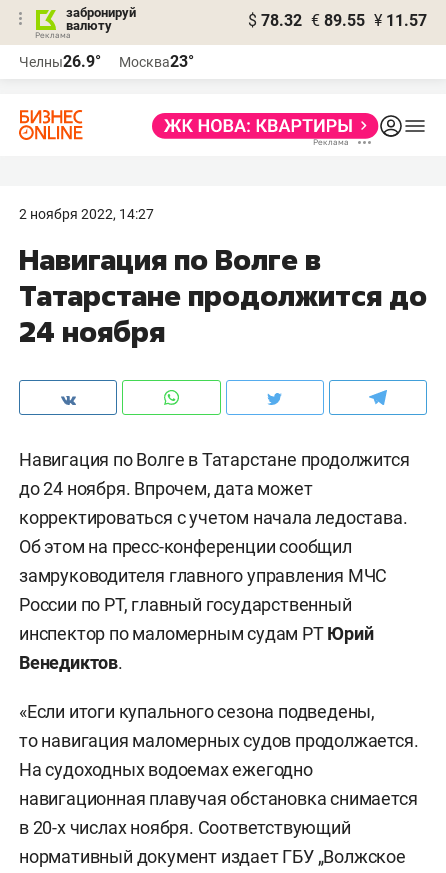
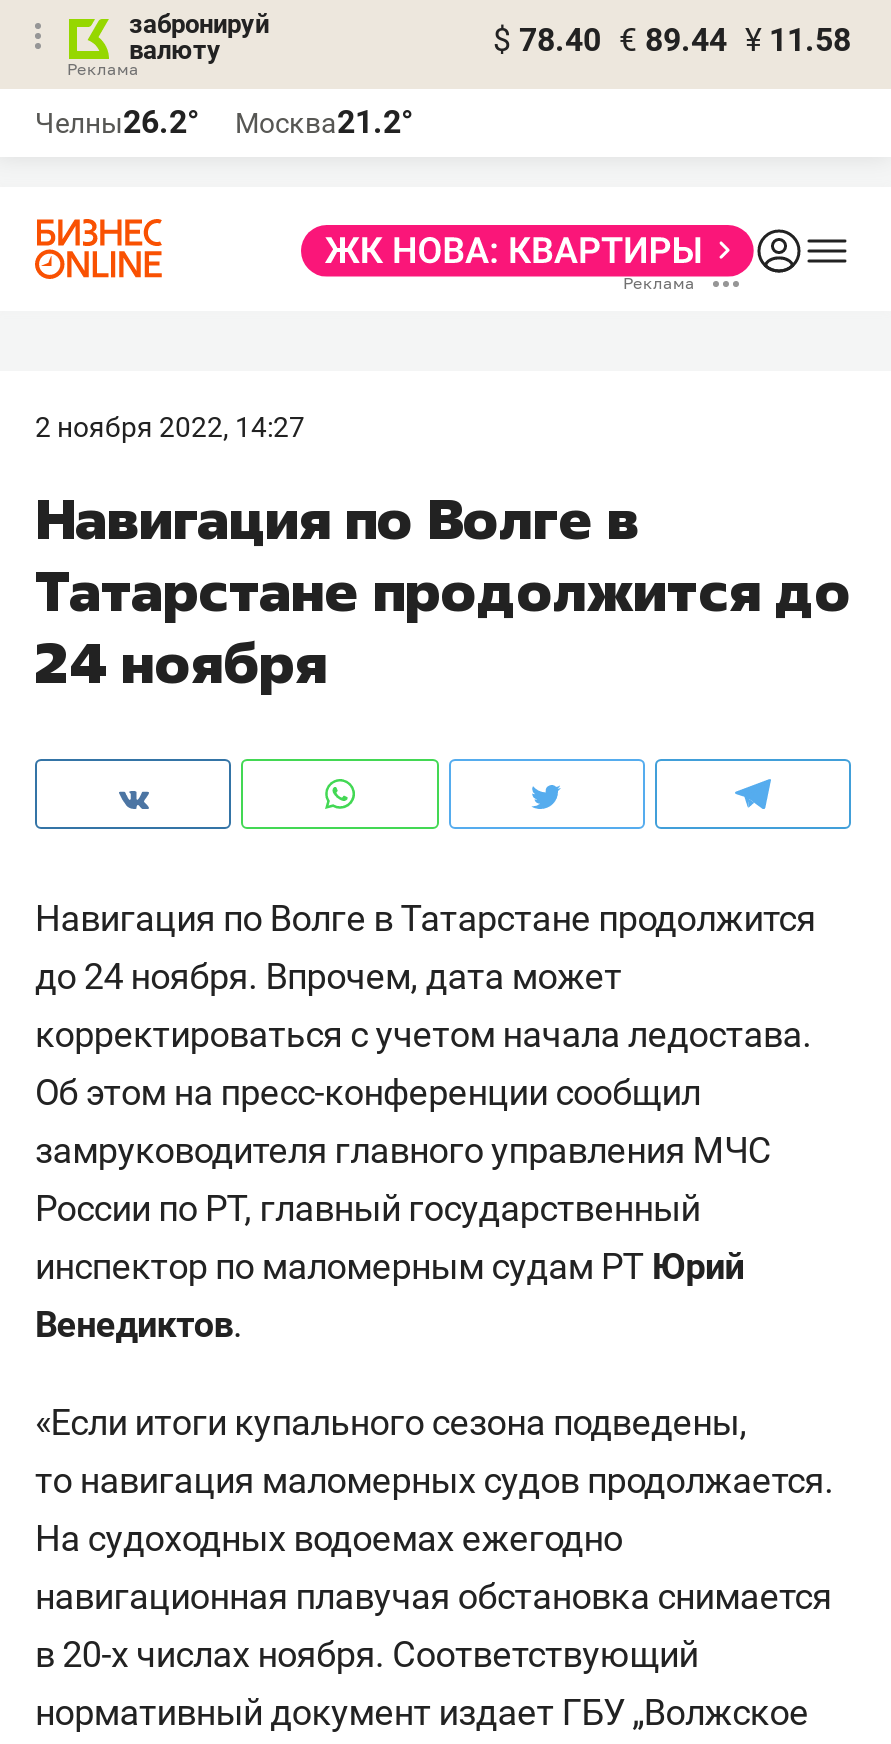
[248,11,427,30] $ 78.32 € 89.55 ¥ 11.57 -> [493,21,851,59] $ 78.40 € 89.44 ¥ 11.58
[19,52,101,71] Челны26.9° -> [35,103,199,141] Челны26.2°
[119,52,194,71] Москва23° -> [235,103,413,141] Москва21.2°

